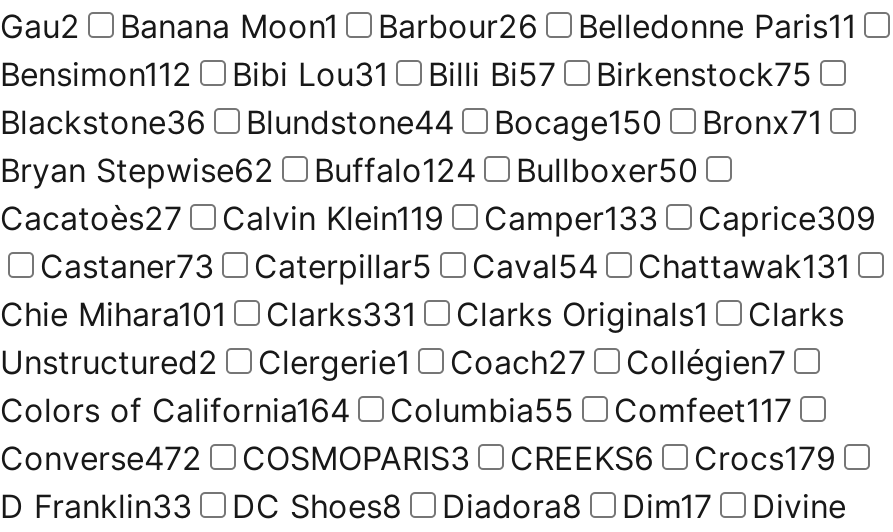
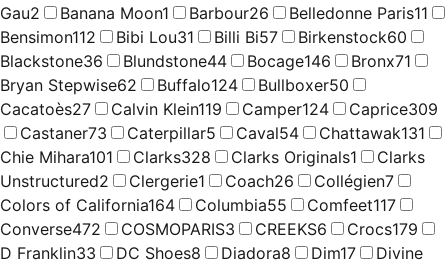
[0,54,812,94] Bensimon112 Bibi Lou31 Billi Bi57 Birkenstock75 -> [0,27,407,47] Bensimon112 Bibi Lou31 Billi Bi57 Birkenstock60
[0,102,822,142] Blackstone36 Blundstone44 Bocage150 Bronx71 -> [0,51,411,71] Blackstone36 Blundstone44 Bocage146 Bronx71
[0,198,876,238] Cacatoès27 Calvin Klein119 Camper133 Caprice309 -> [0,99,438,119] Cacatoès27 Calvin Klein119 Camper124 Caprice309
[0,294,844,334] Chie Mihara101 Clarks331 Clarks Originals1 Clarks -> [0,147,425,167] Chie Mihara101 Clarks328 Clarks Originals1 Clarks
[0,342,786,382] Unstructured2 Clergerie1 Coach27 Collégien7 -> [0,171,394,191] Unstructured2 Clergerie1 Coach26 Collégien7

